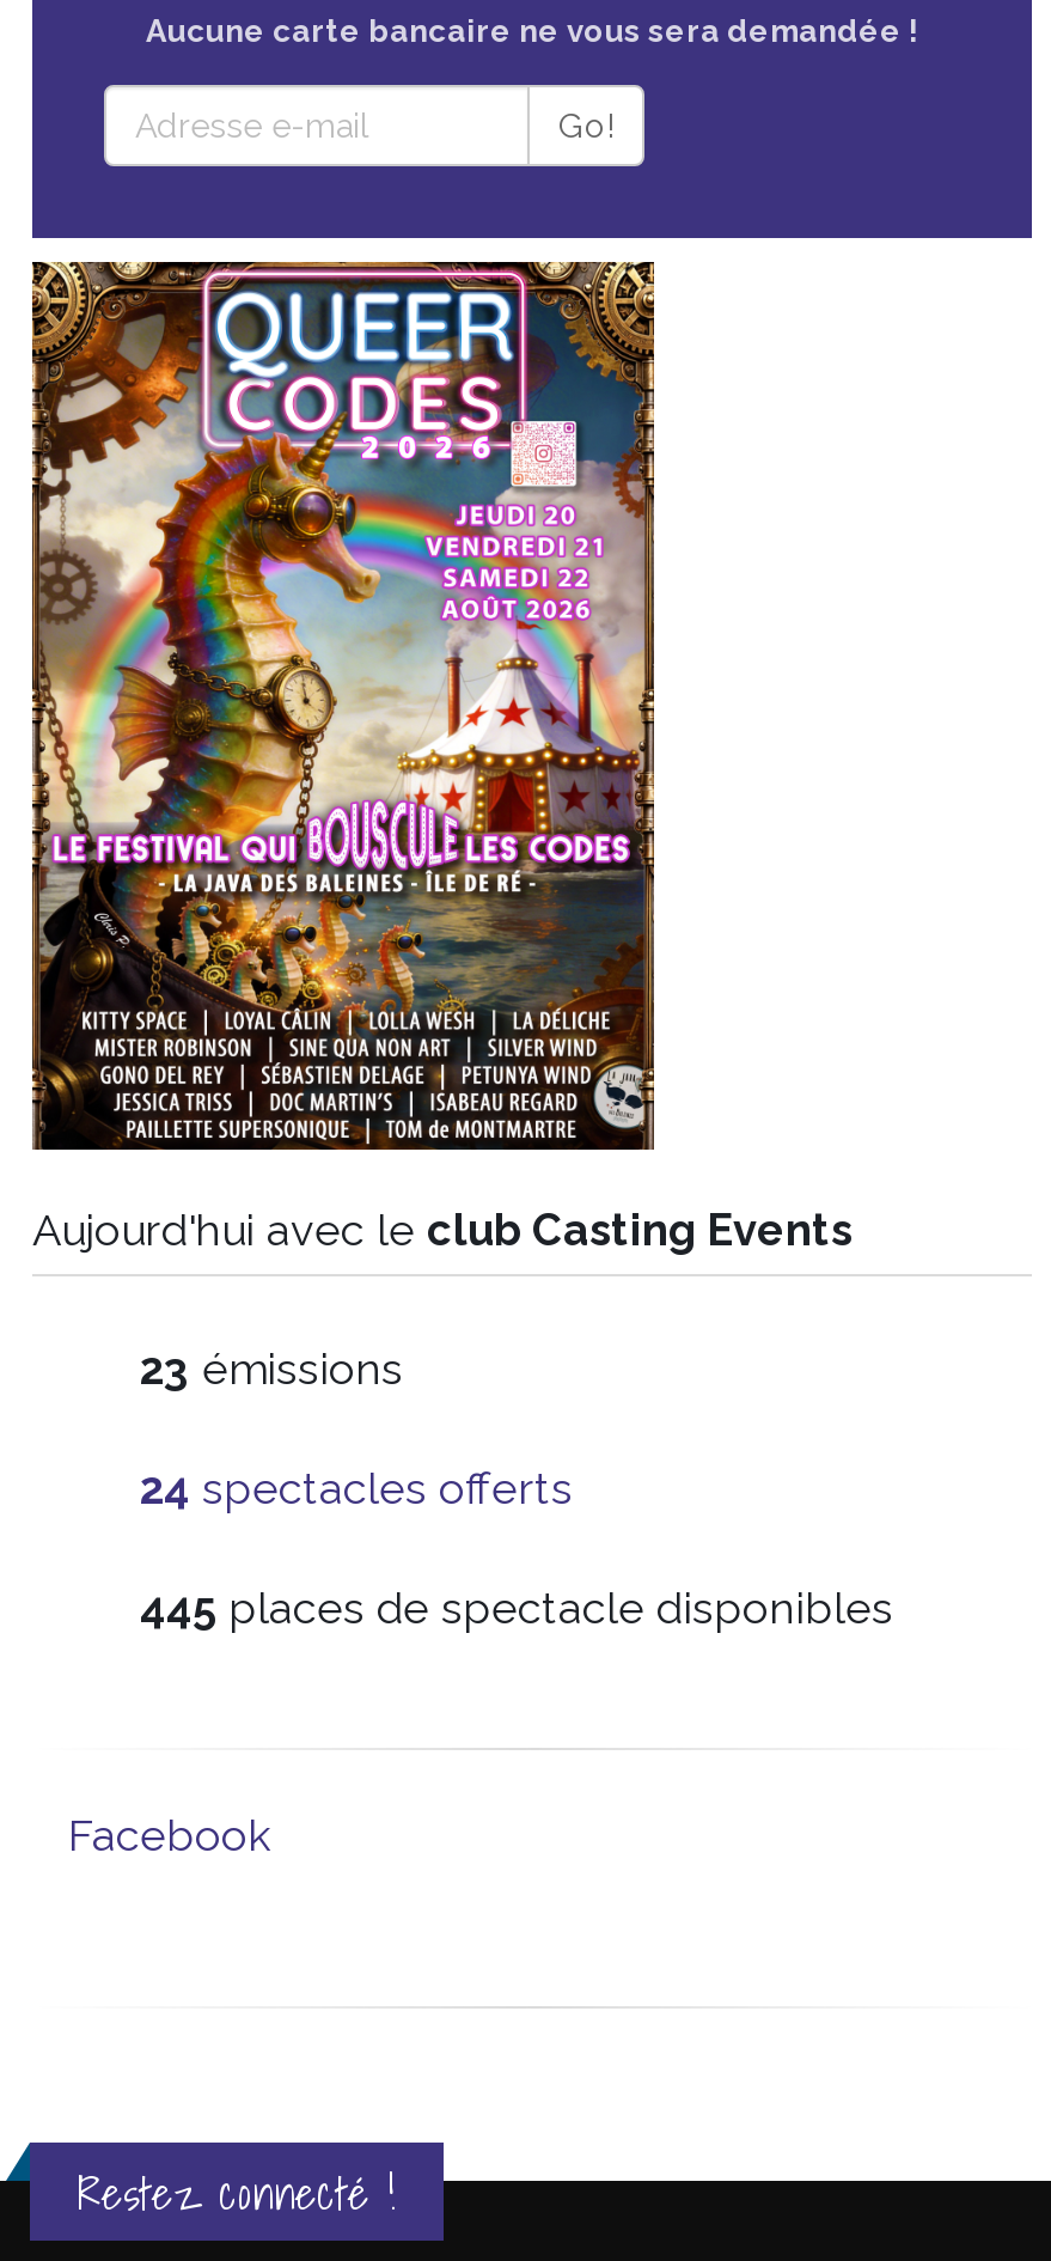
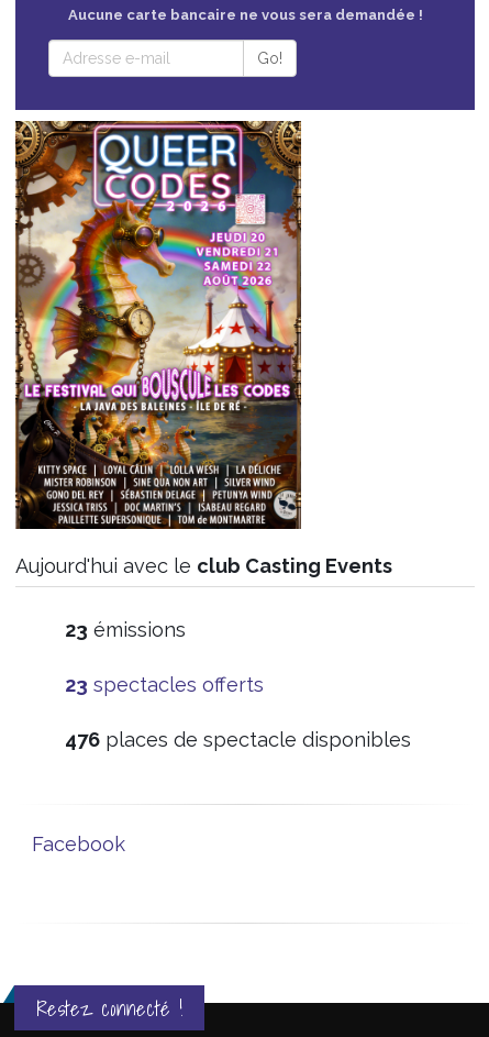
[140,1464,573,1514] 24 spectacles offerts -> [65,673,264,697] 23 spectacles offerts
[140,1584,893,1634] 445 places de spectacle disponibles -> [65,728,411,752] 476 places de spectacle disponibles

